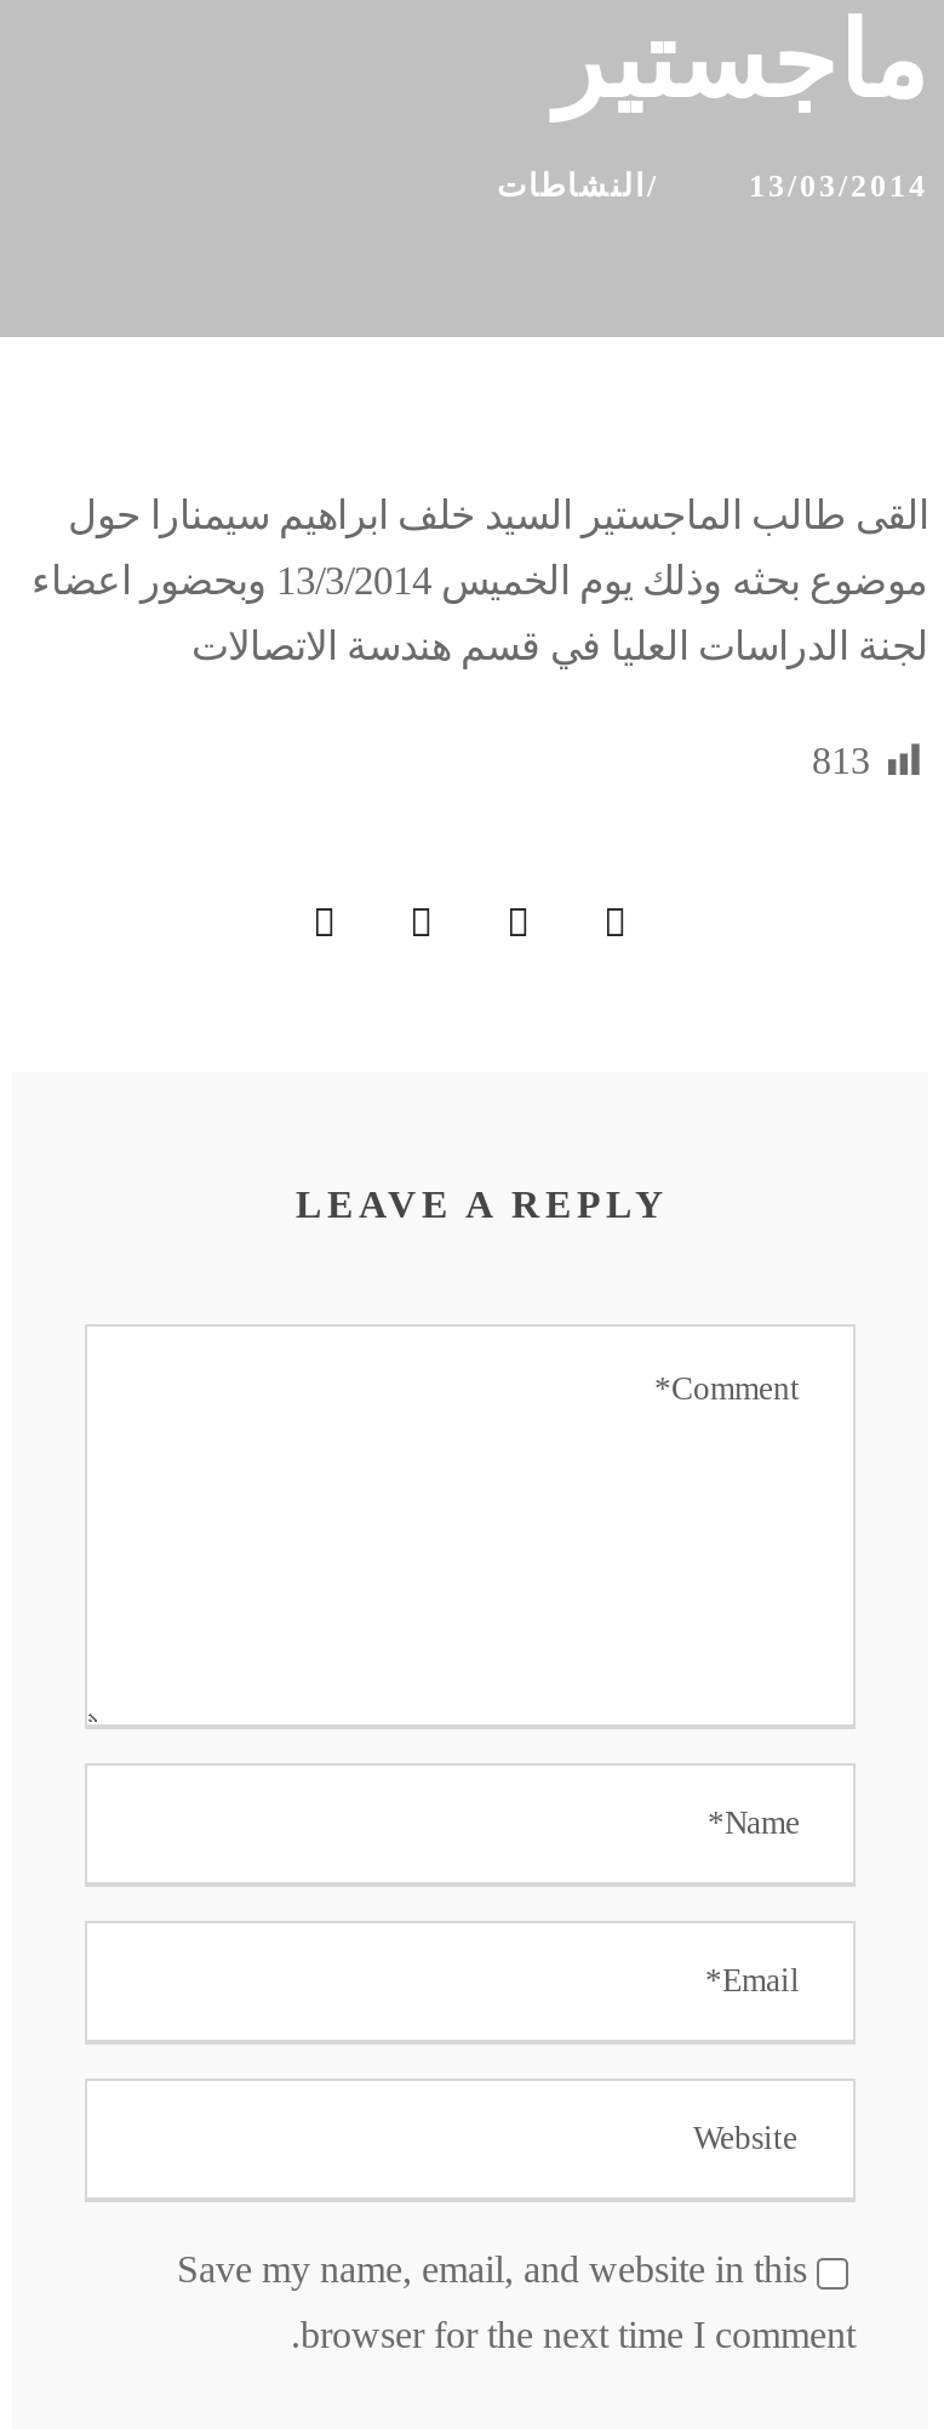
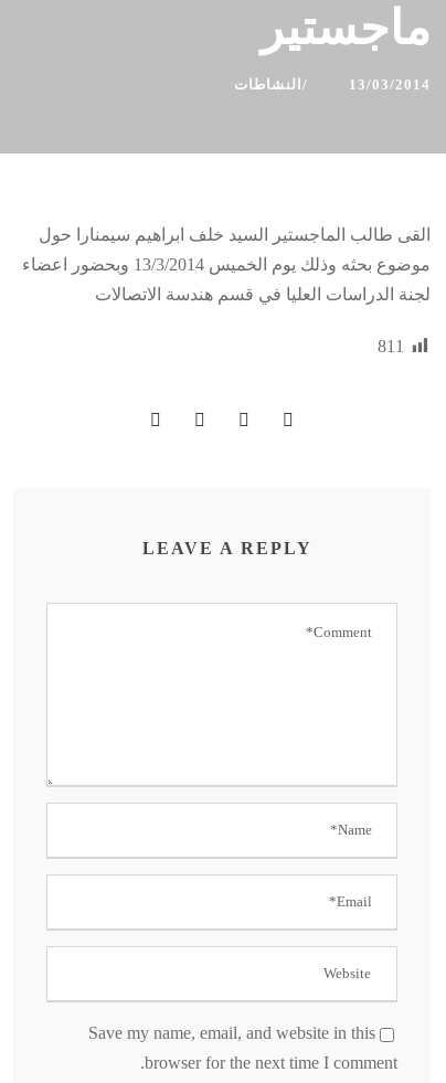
[812,740,870,781] 813 -> [378,337,404,355] 811

